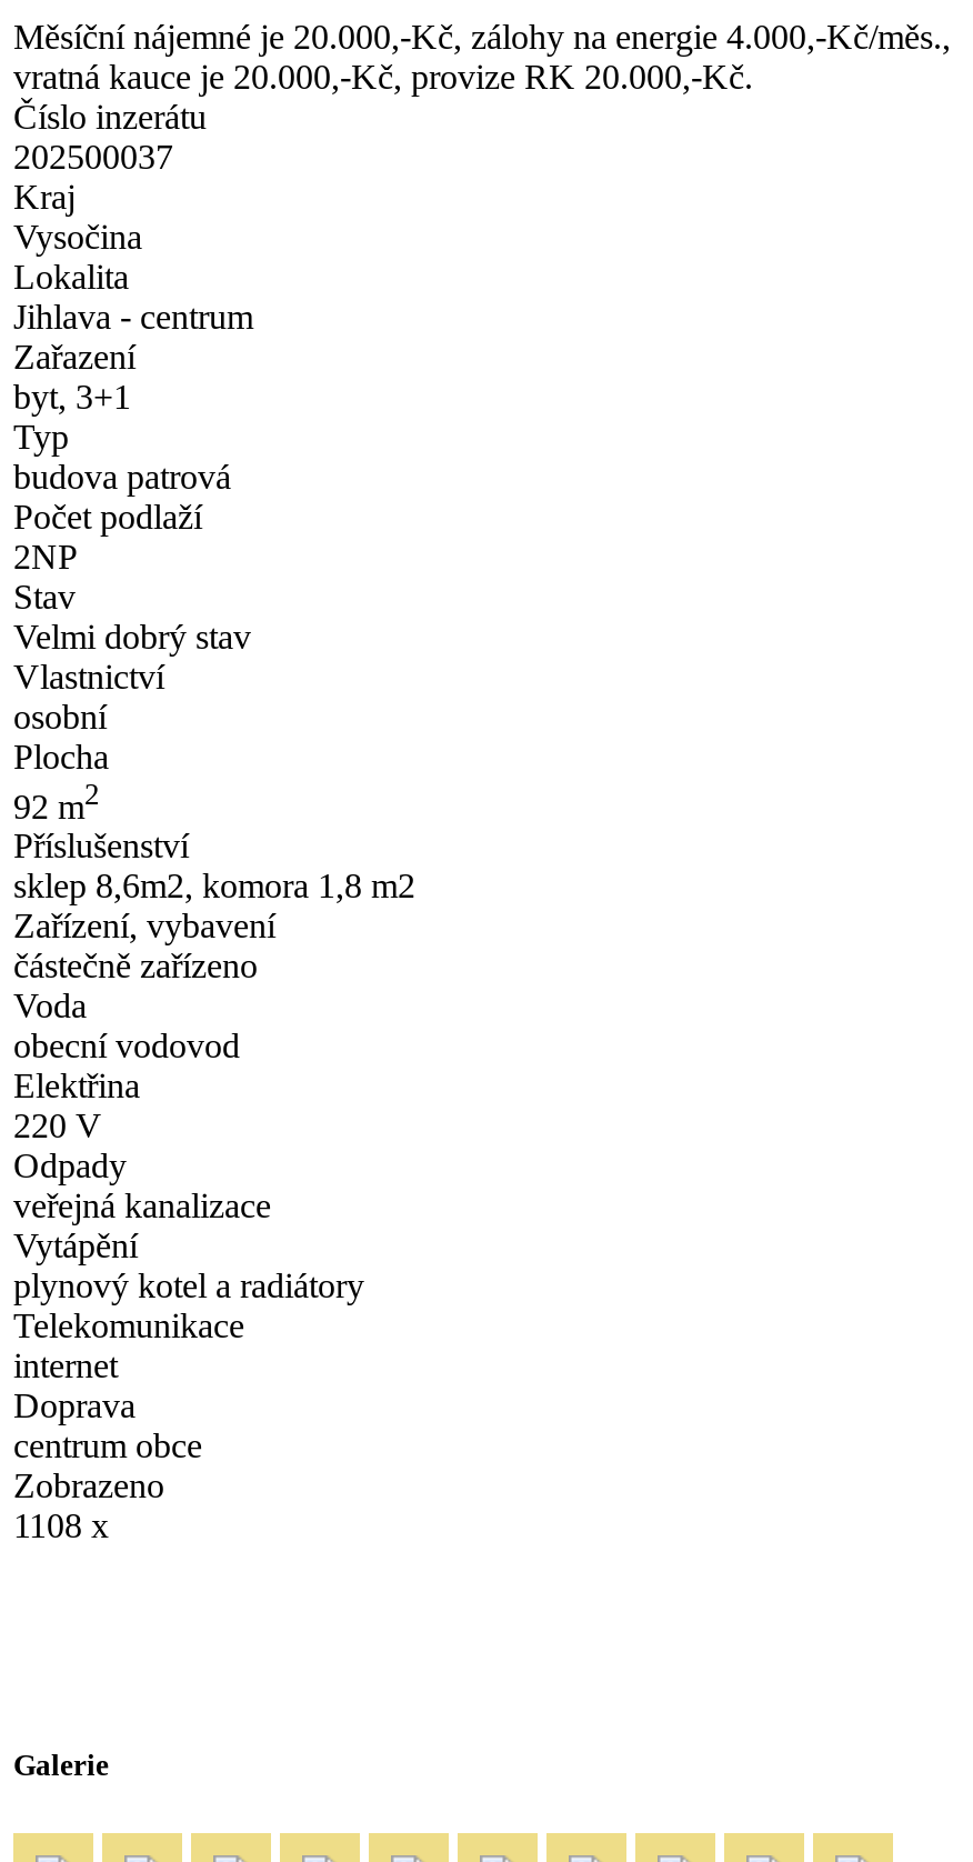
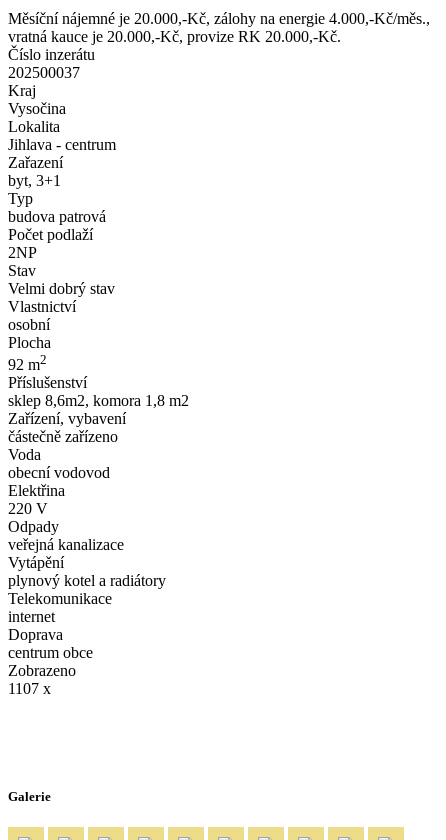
[13,1507,109,1545] 1108 x -> [8,680,51,697] 1107 x

